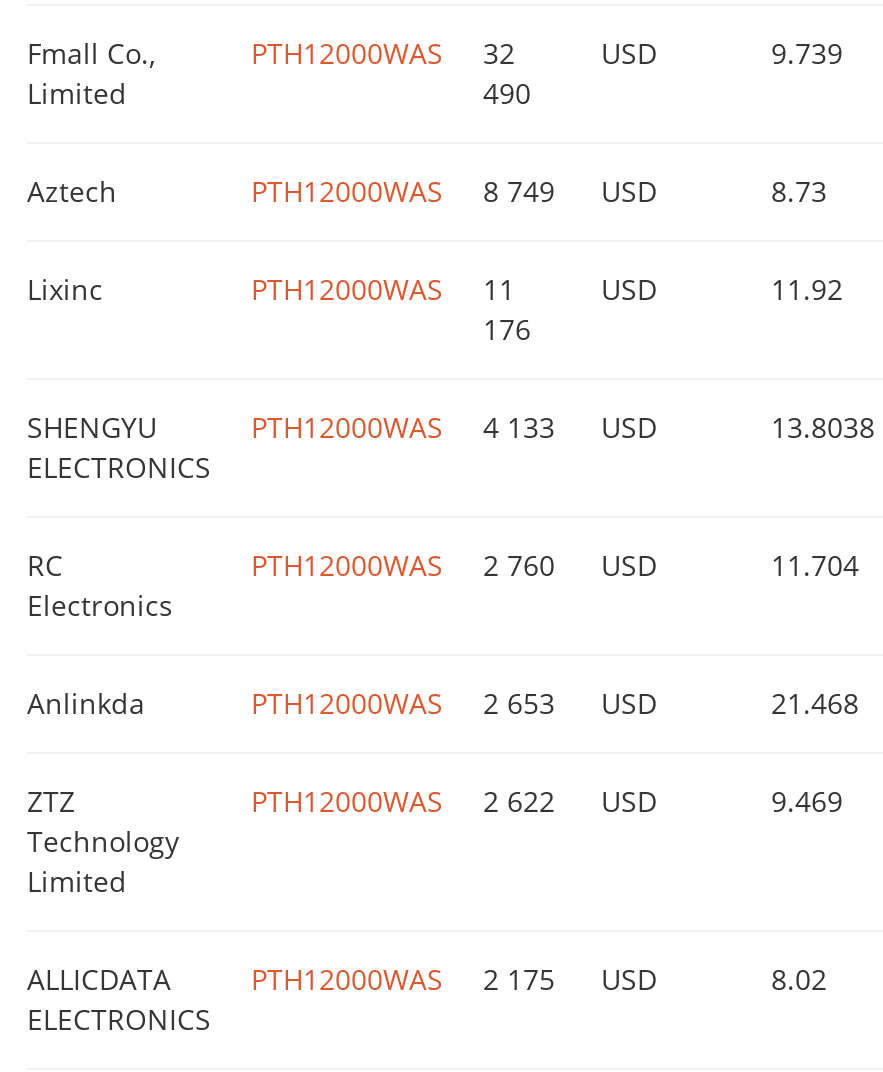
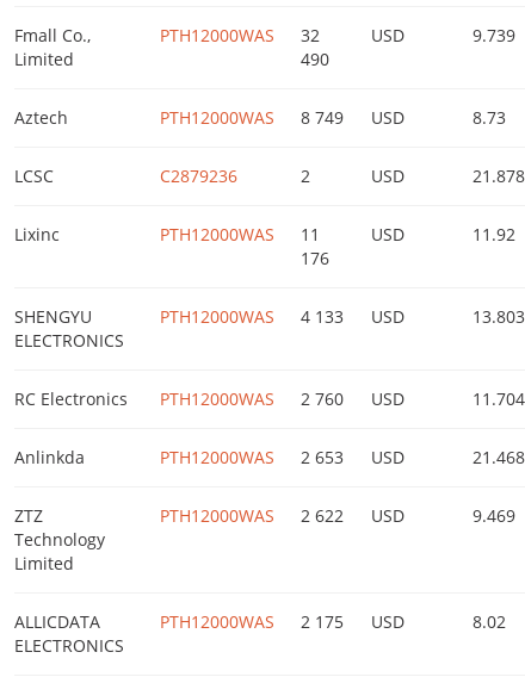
none -> [14,165,525,187] LCSC | C2879236 | 2 | USD | 21.878
moved [27,271,859,585] -> [14,223,525,410]: Lixinc | PTH12000WAS | 11 | ... | USD | 11.704

